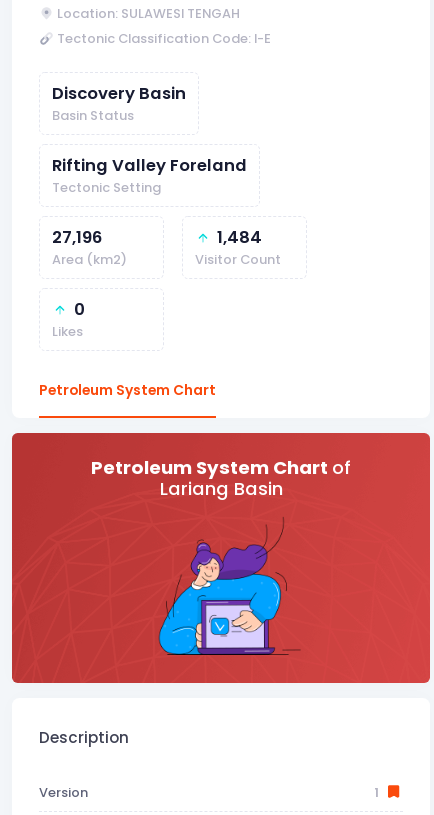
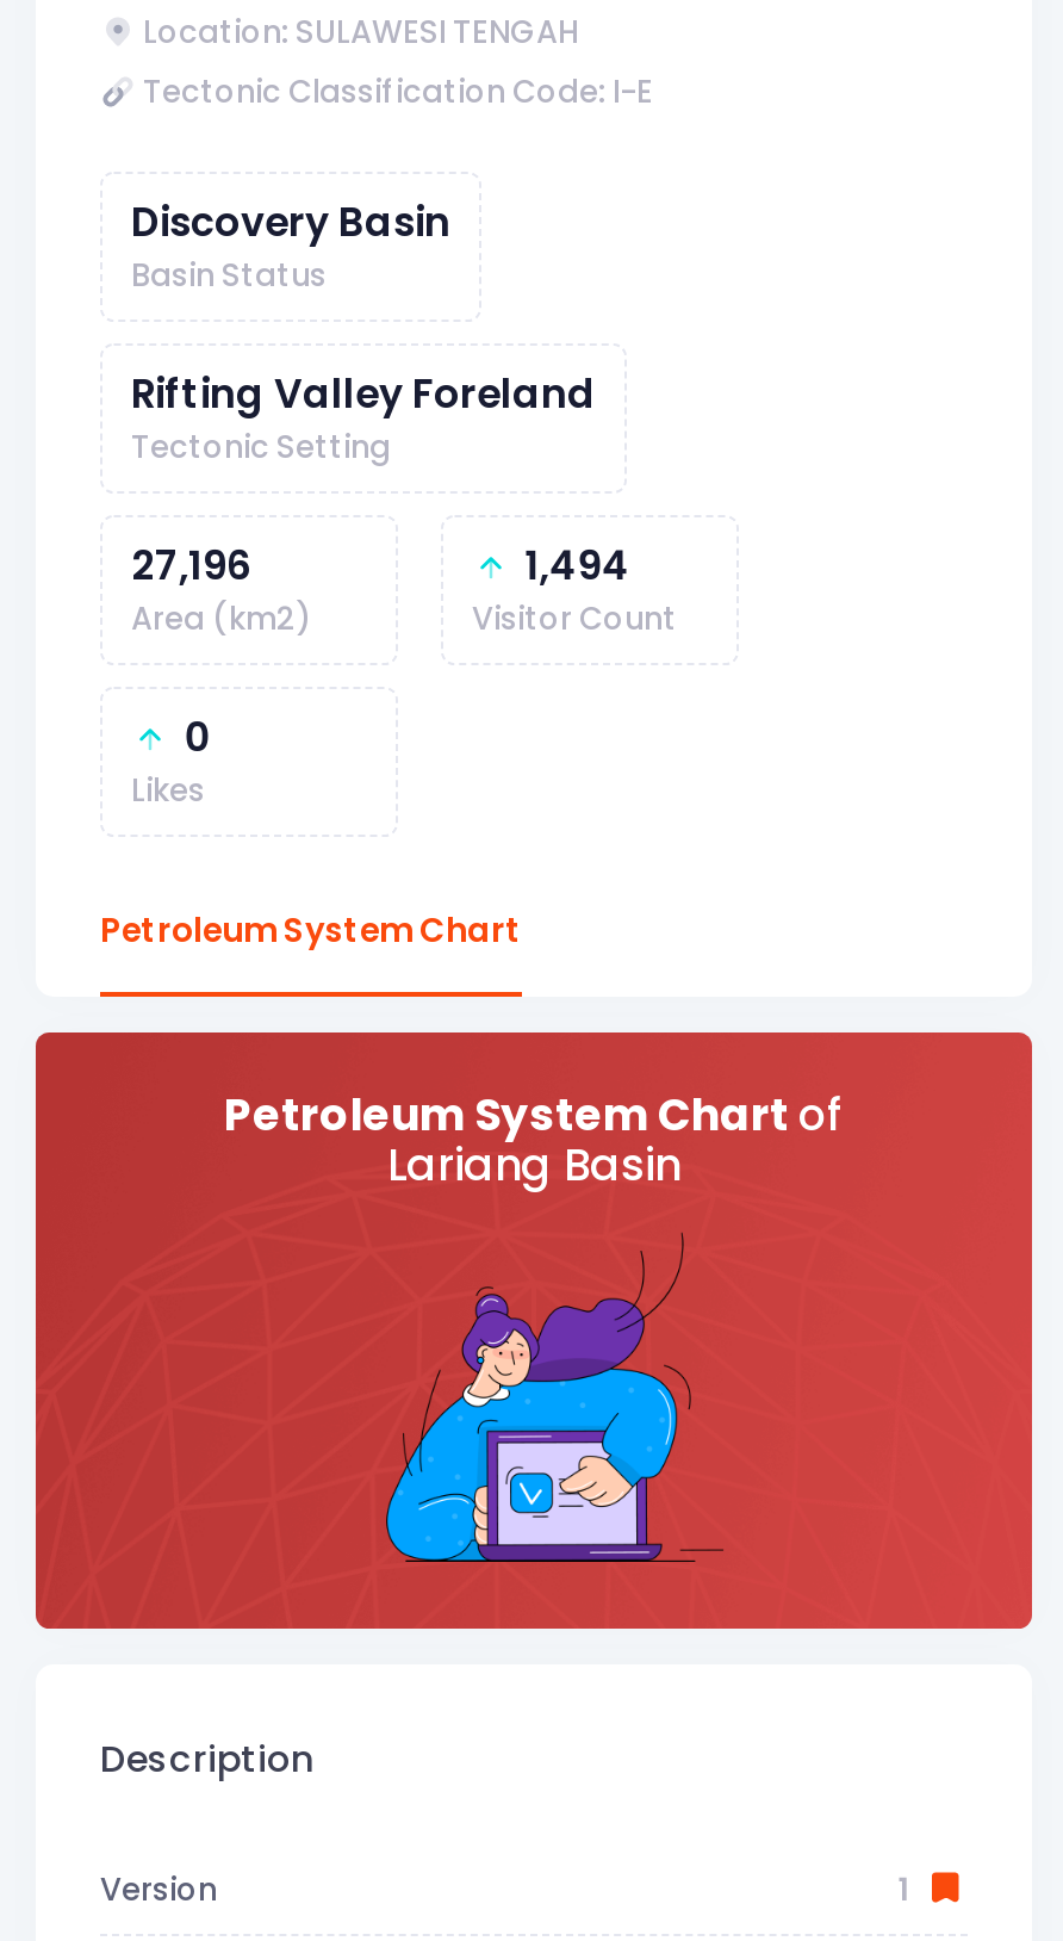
[217,226,262,249] 1,484 -> [525,539,630,594] 1,494

